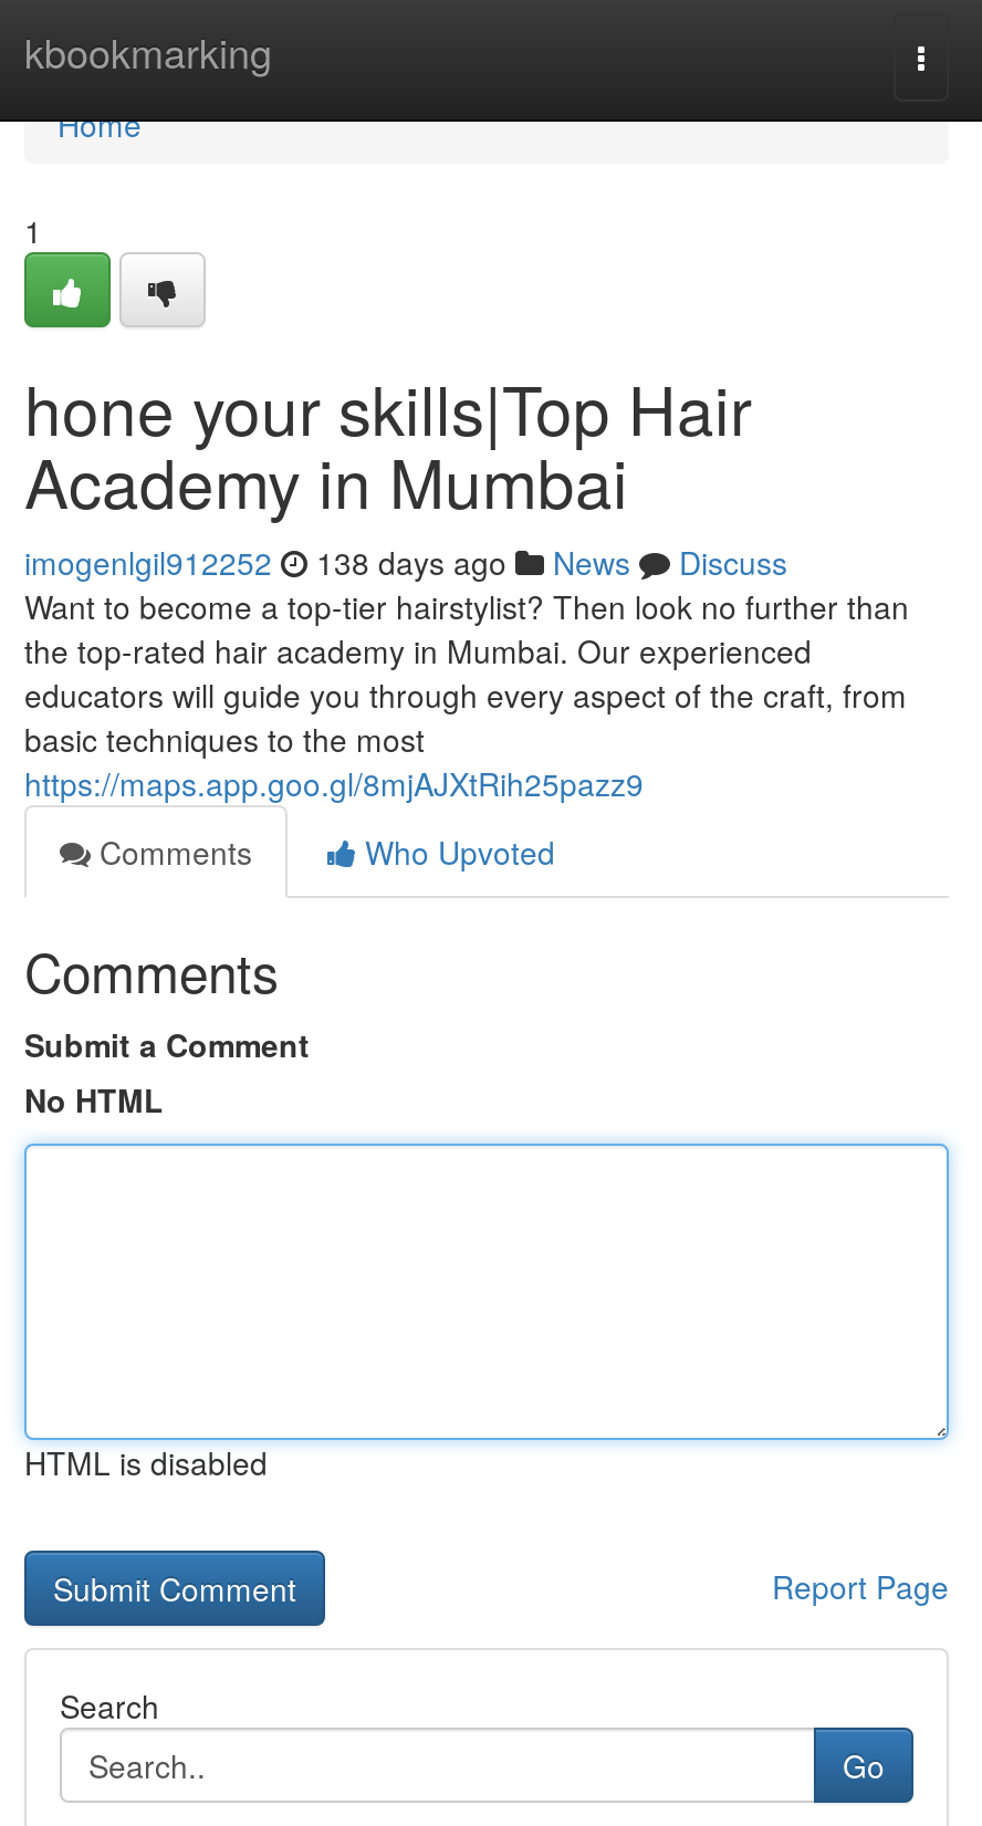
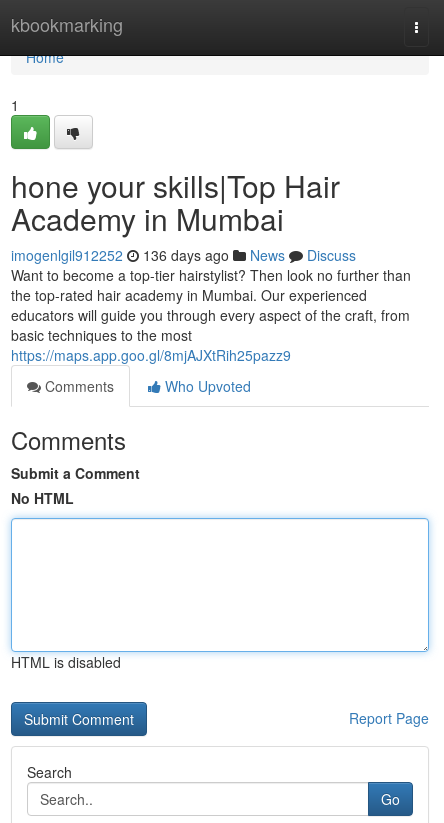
[24,540,787,584] imogenlgil912252 138 days ago News Discuss -> [11,245,356,265] imogenlgil912252 136 days ago News Discuss

